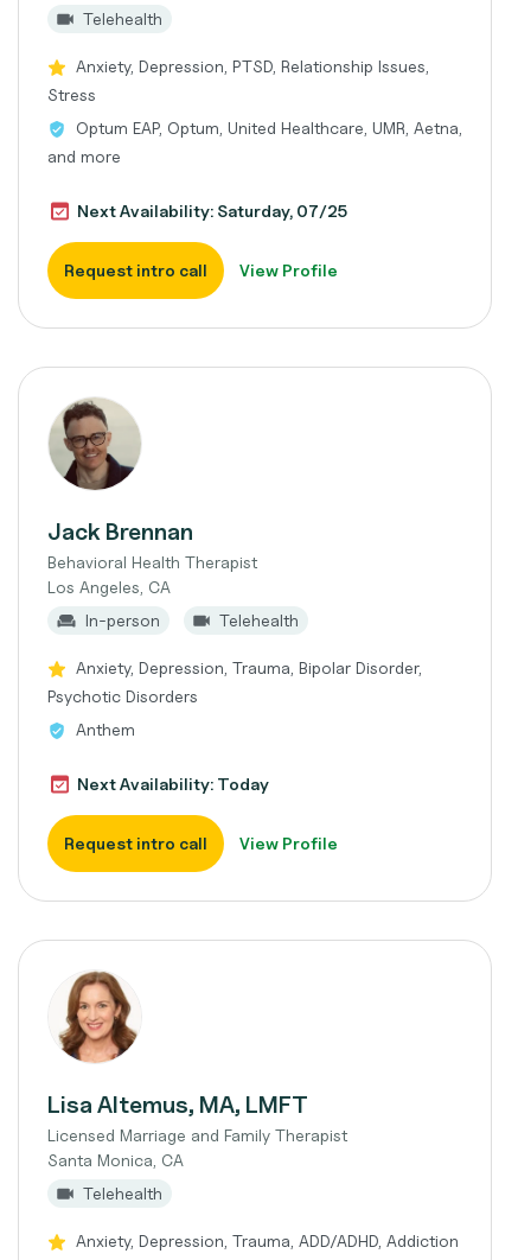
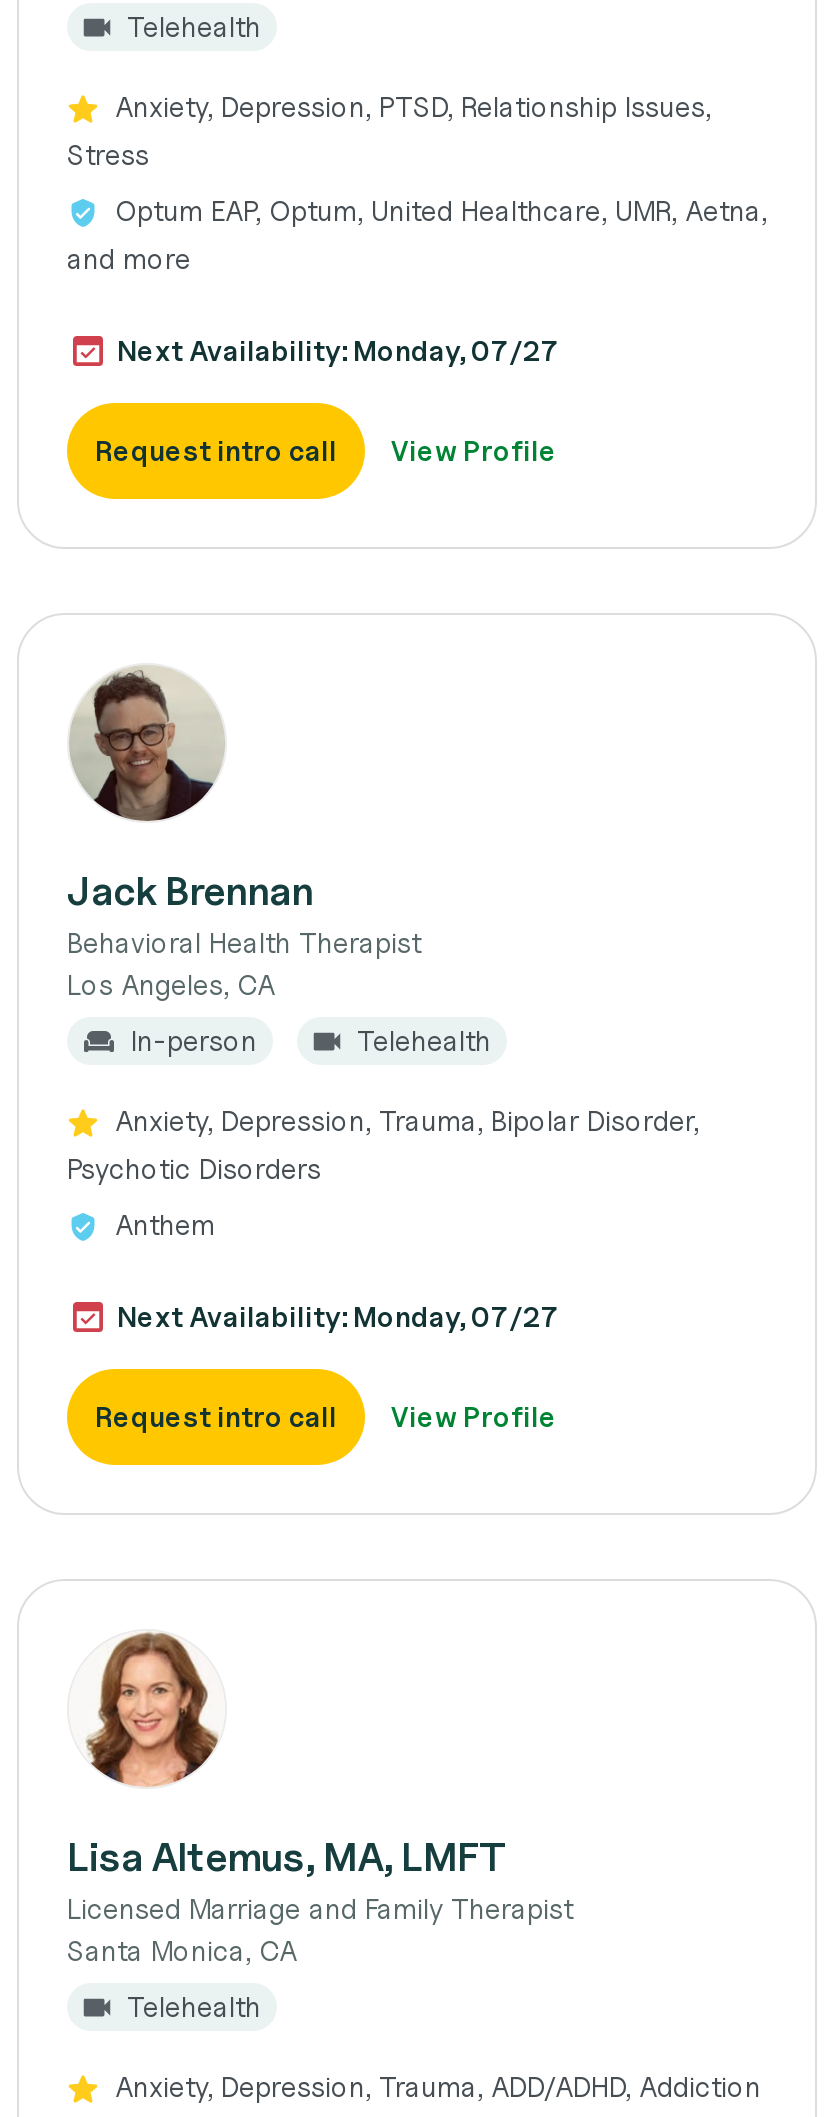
[77,201,347,221] Next Availability: Saturday, 07/25 -> [117,333,559,367] Next Availability: Monday, 07/27
[77,774,269,794] Next Availability: Today -> [117,1299,559,1333] Next Availability: Monday, 07/27

